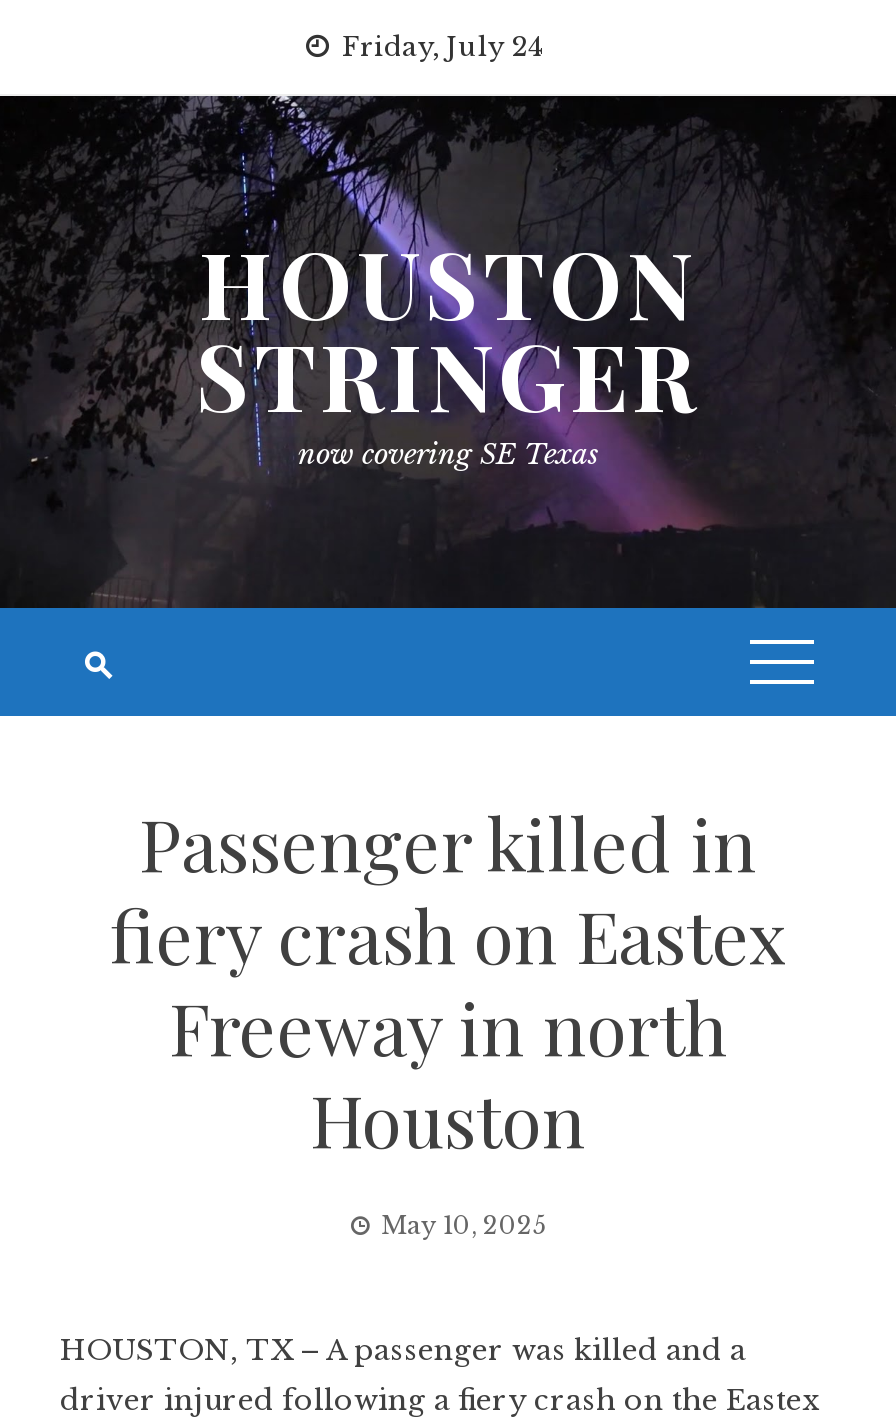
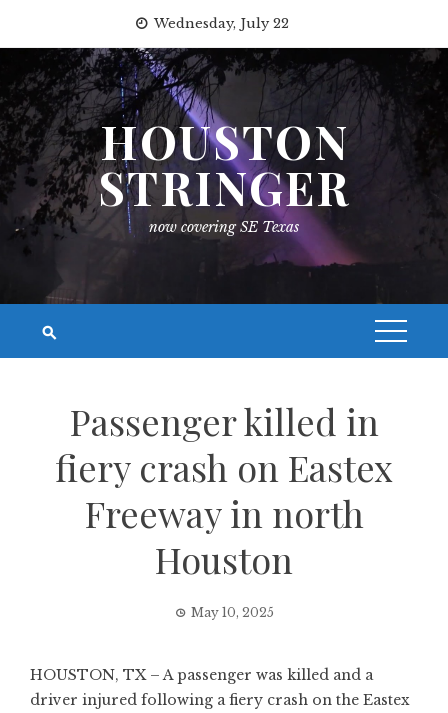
[342,30,542,64] Friday, July 24 -> [153,15,288,32] Wednesday, July 22

